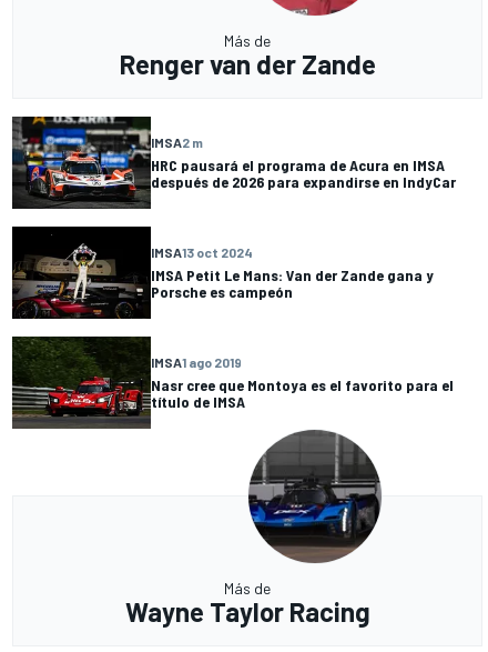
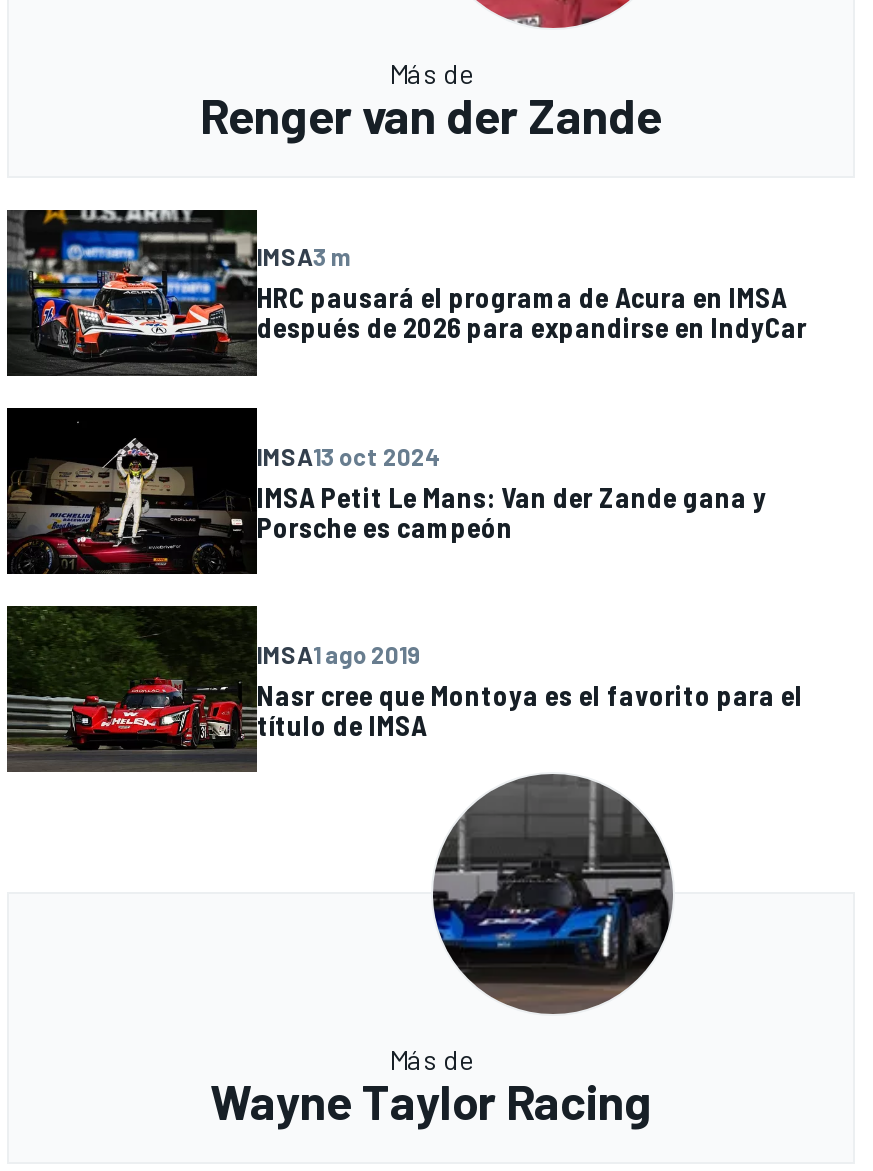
[151,135,203,150] IMSA2 m -> [257,242,351,270] IMSA3 m

